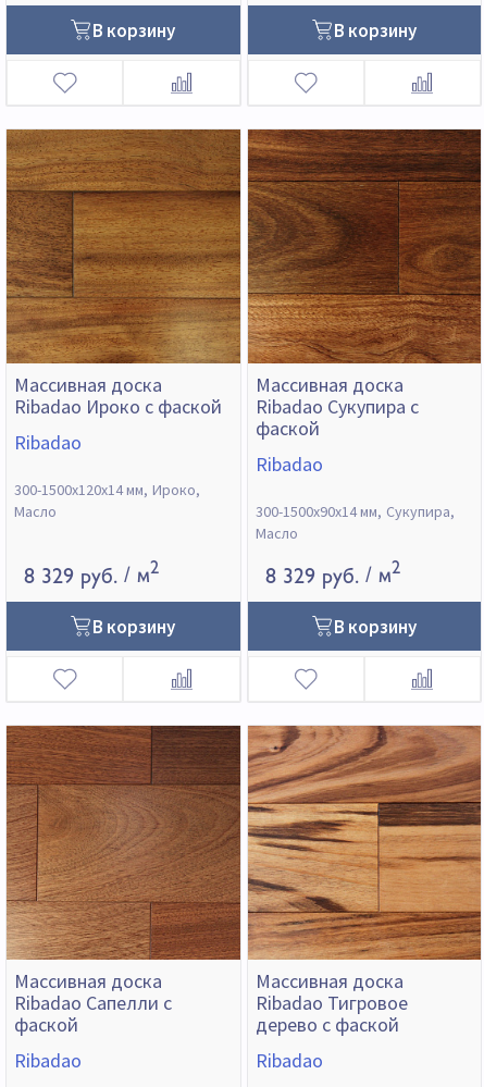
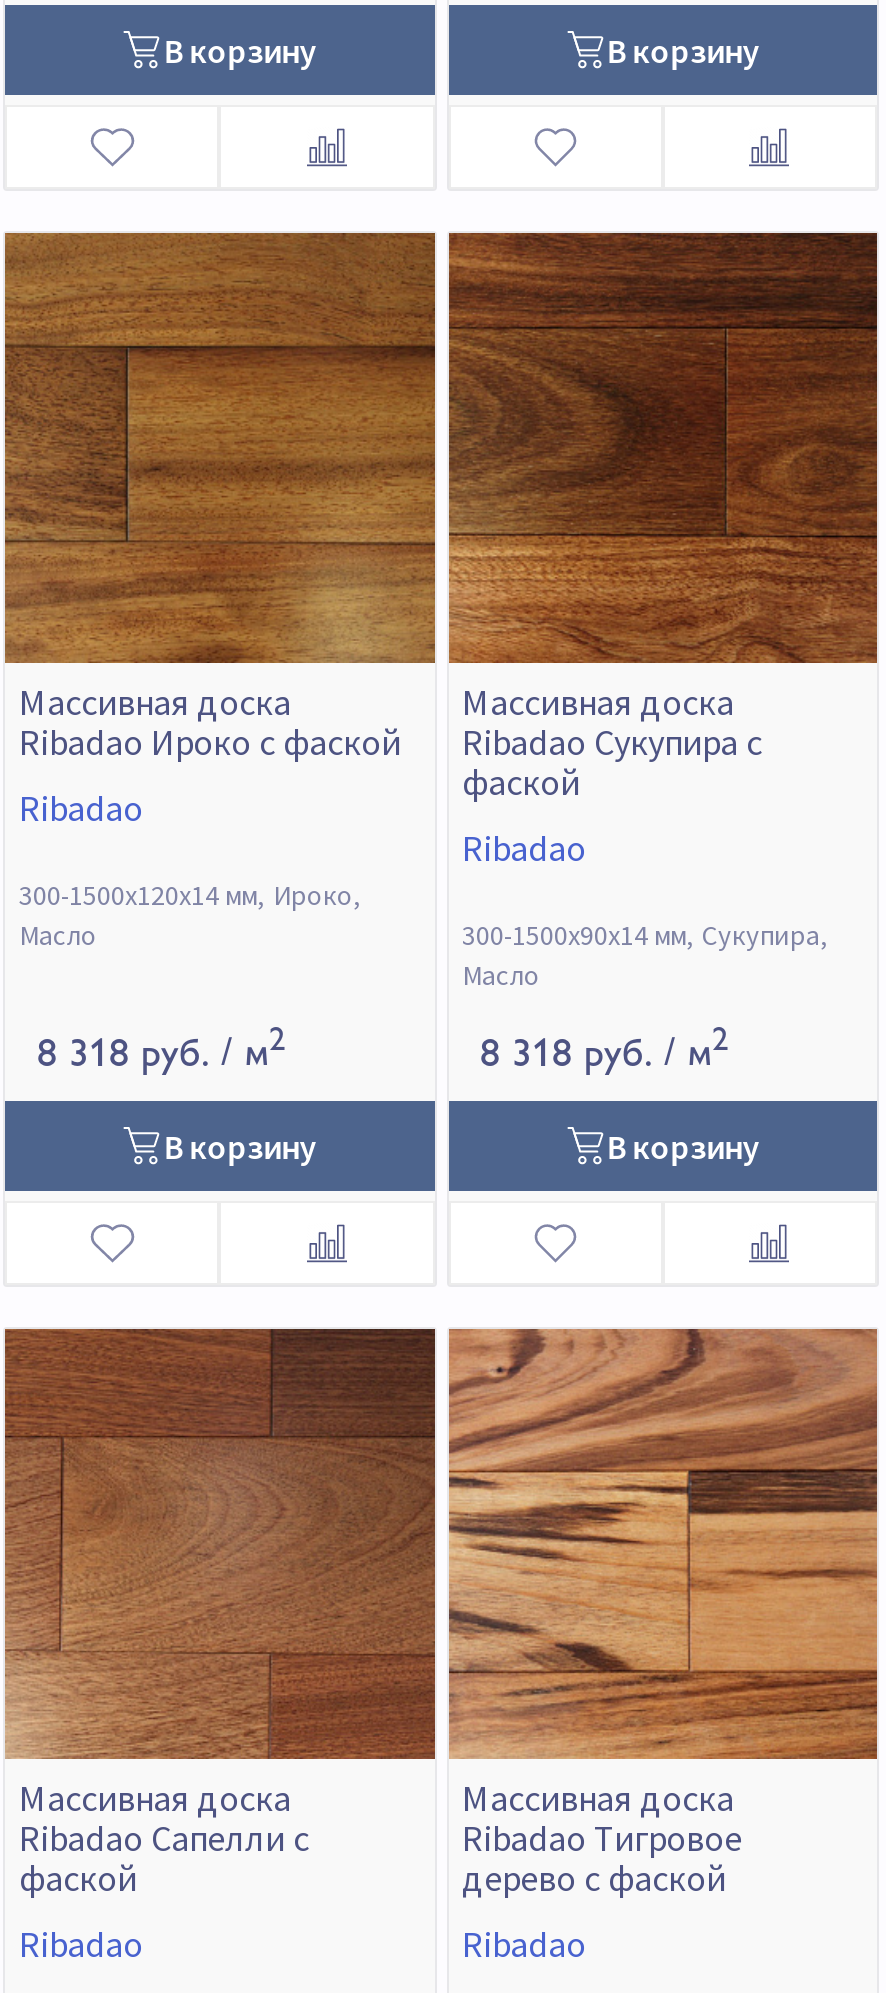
[24,562,159,588] 8 329 руб. / м2 -> [37,1029,285,1076] 8 318 руб. / м2
[265,562,400,588] 8 329 руб. / м2 -> [480,1029,728,1076] 8 318 руб. / м2

